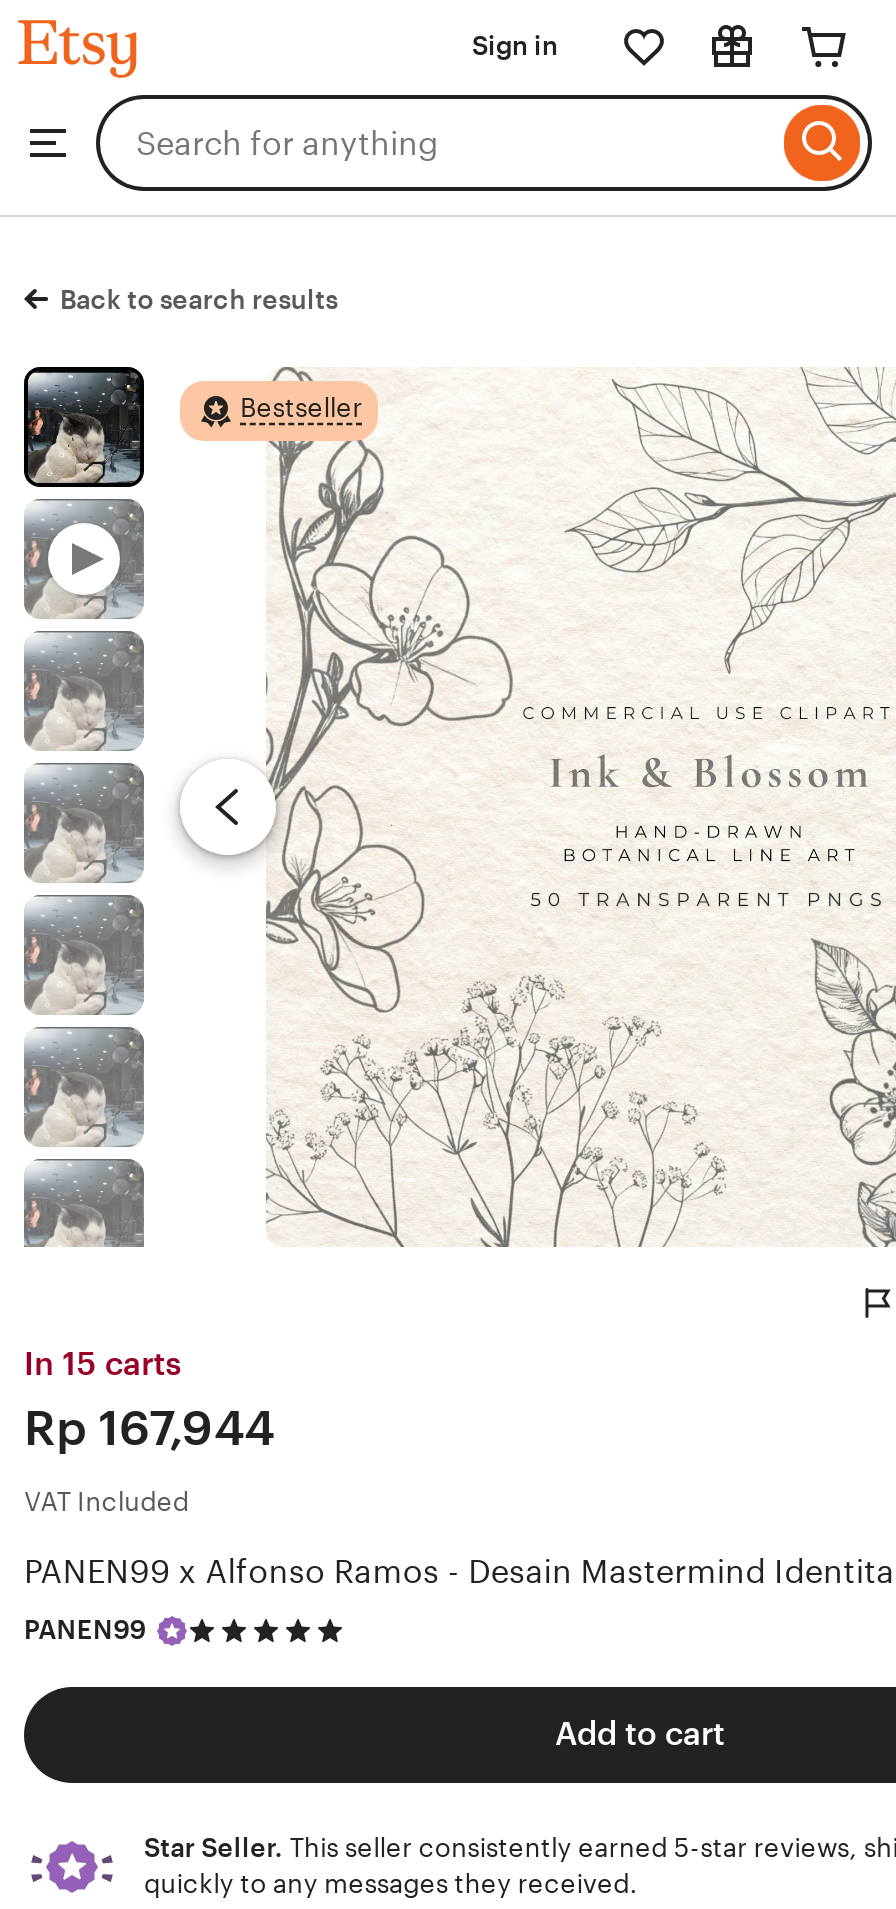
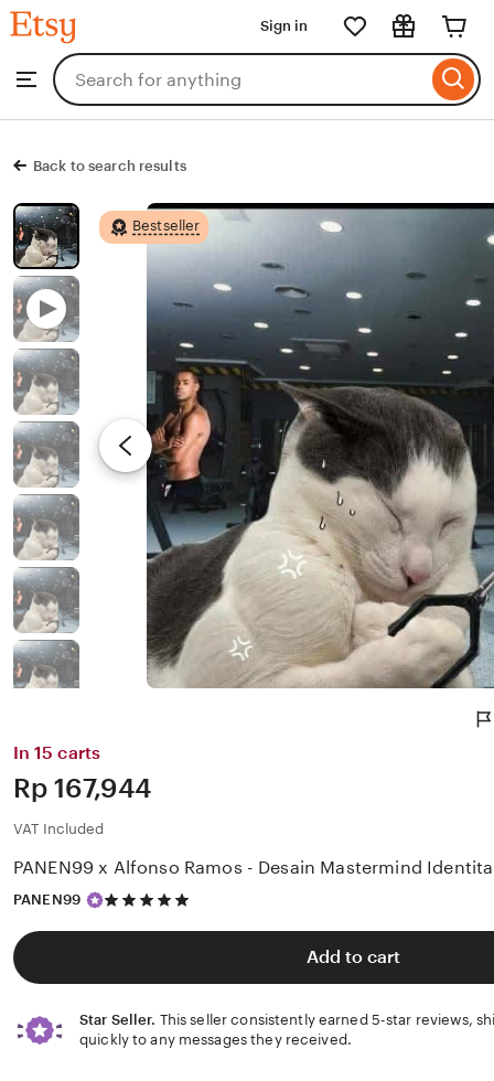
[264,367,890,1247] [image] -> [146,202,491,689] [image]

